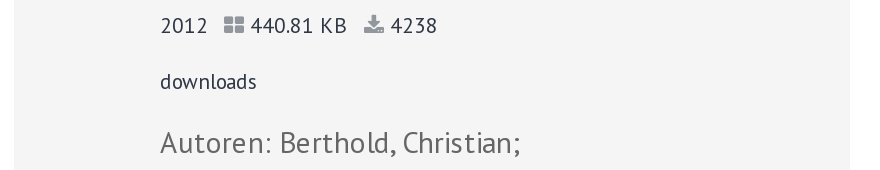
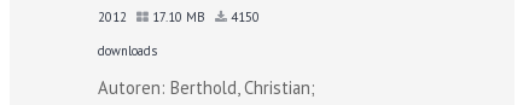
[244,10,438,38] 440.81 KB | 4238 -> [149,8,260,25] 17.10 MB | 4150

